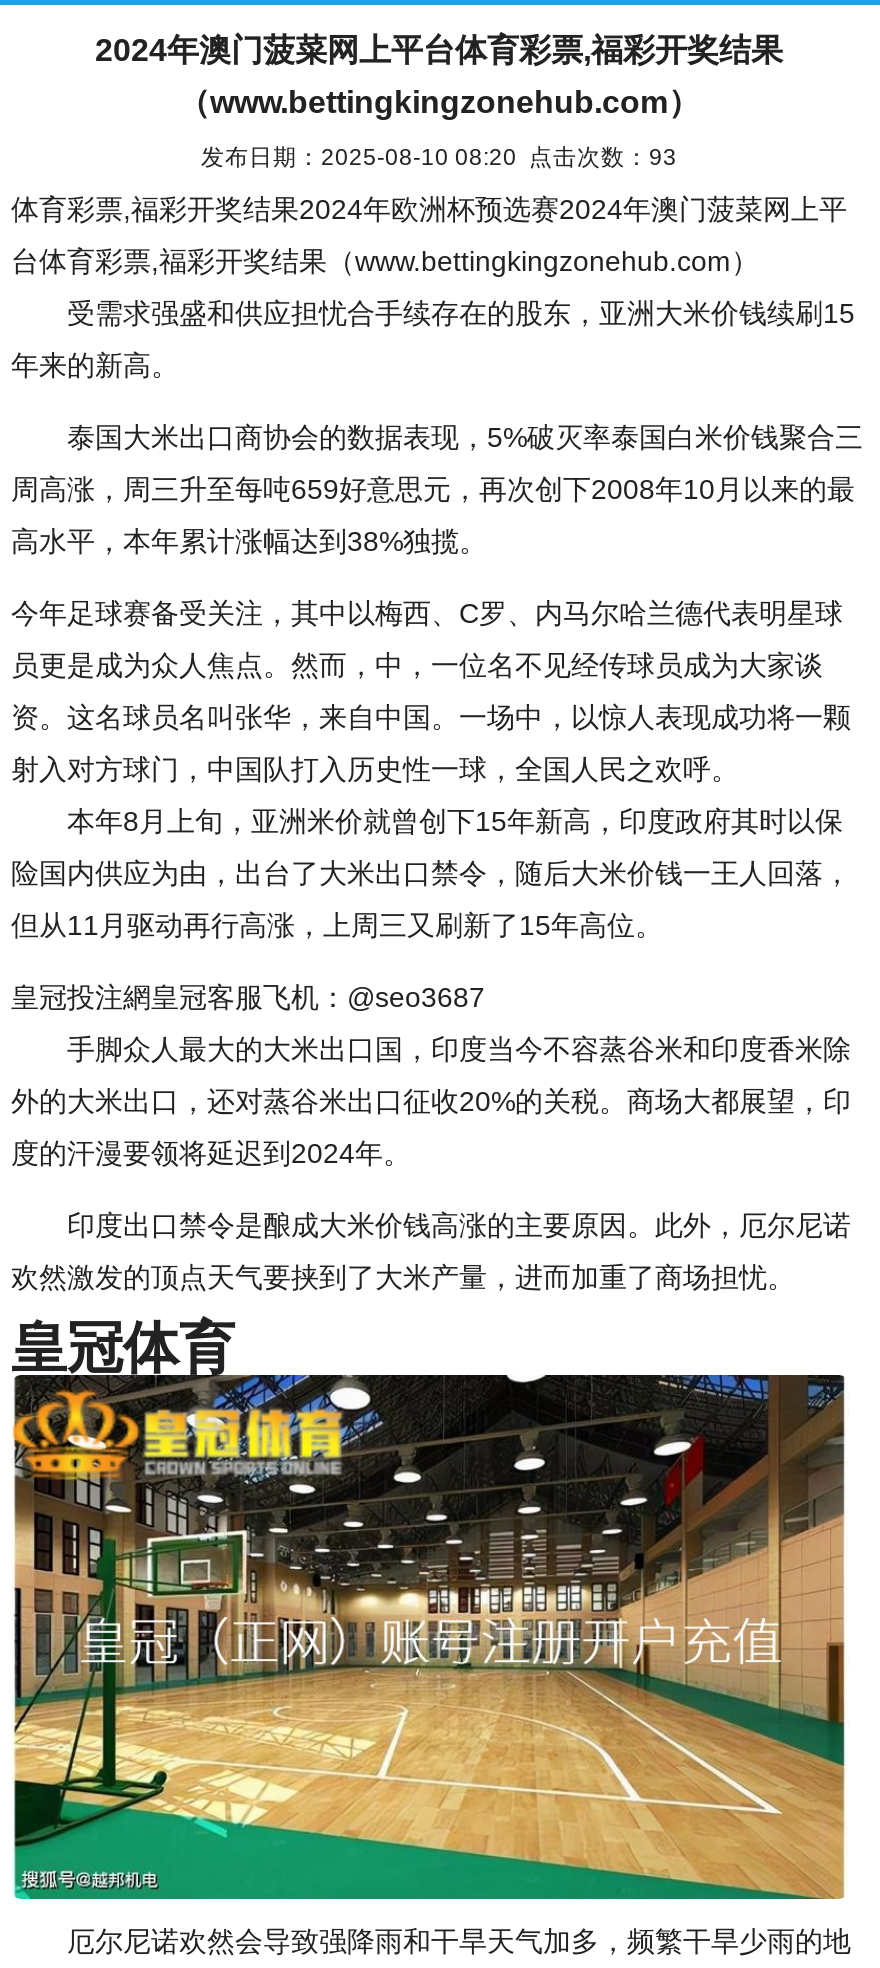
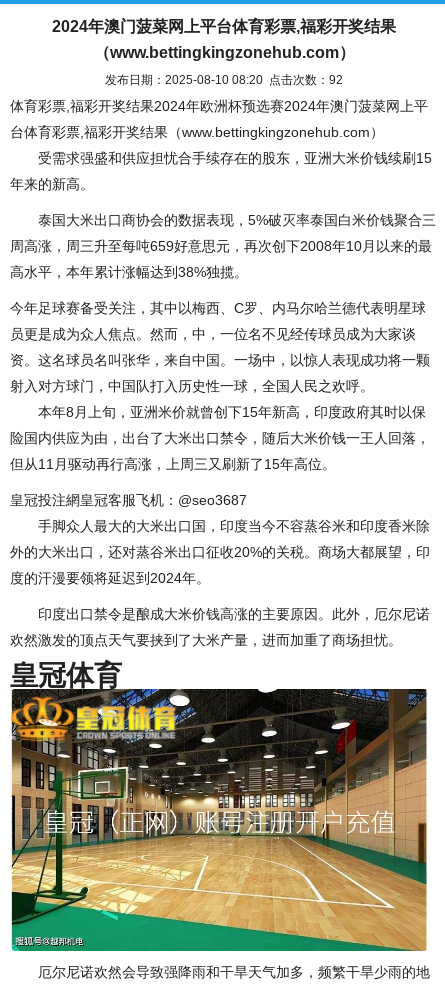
[201,143,677,169] 发布日期：2025-08-10 08:20 点击次数：93 -> [105,73,343,86] 发布日期：2025-08-10 08:20 点击次数：92

